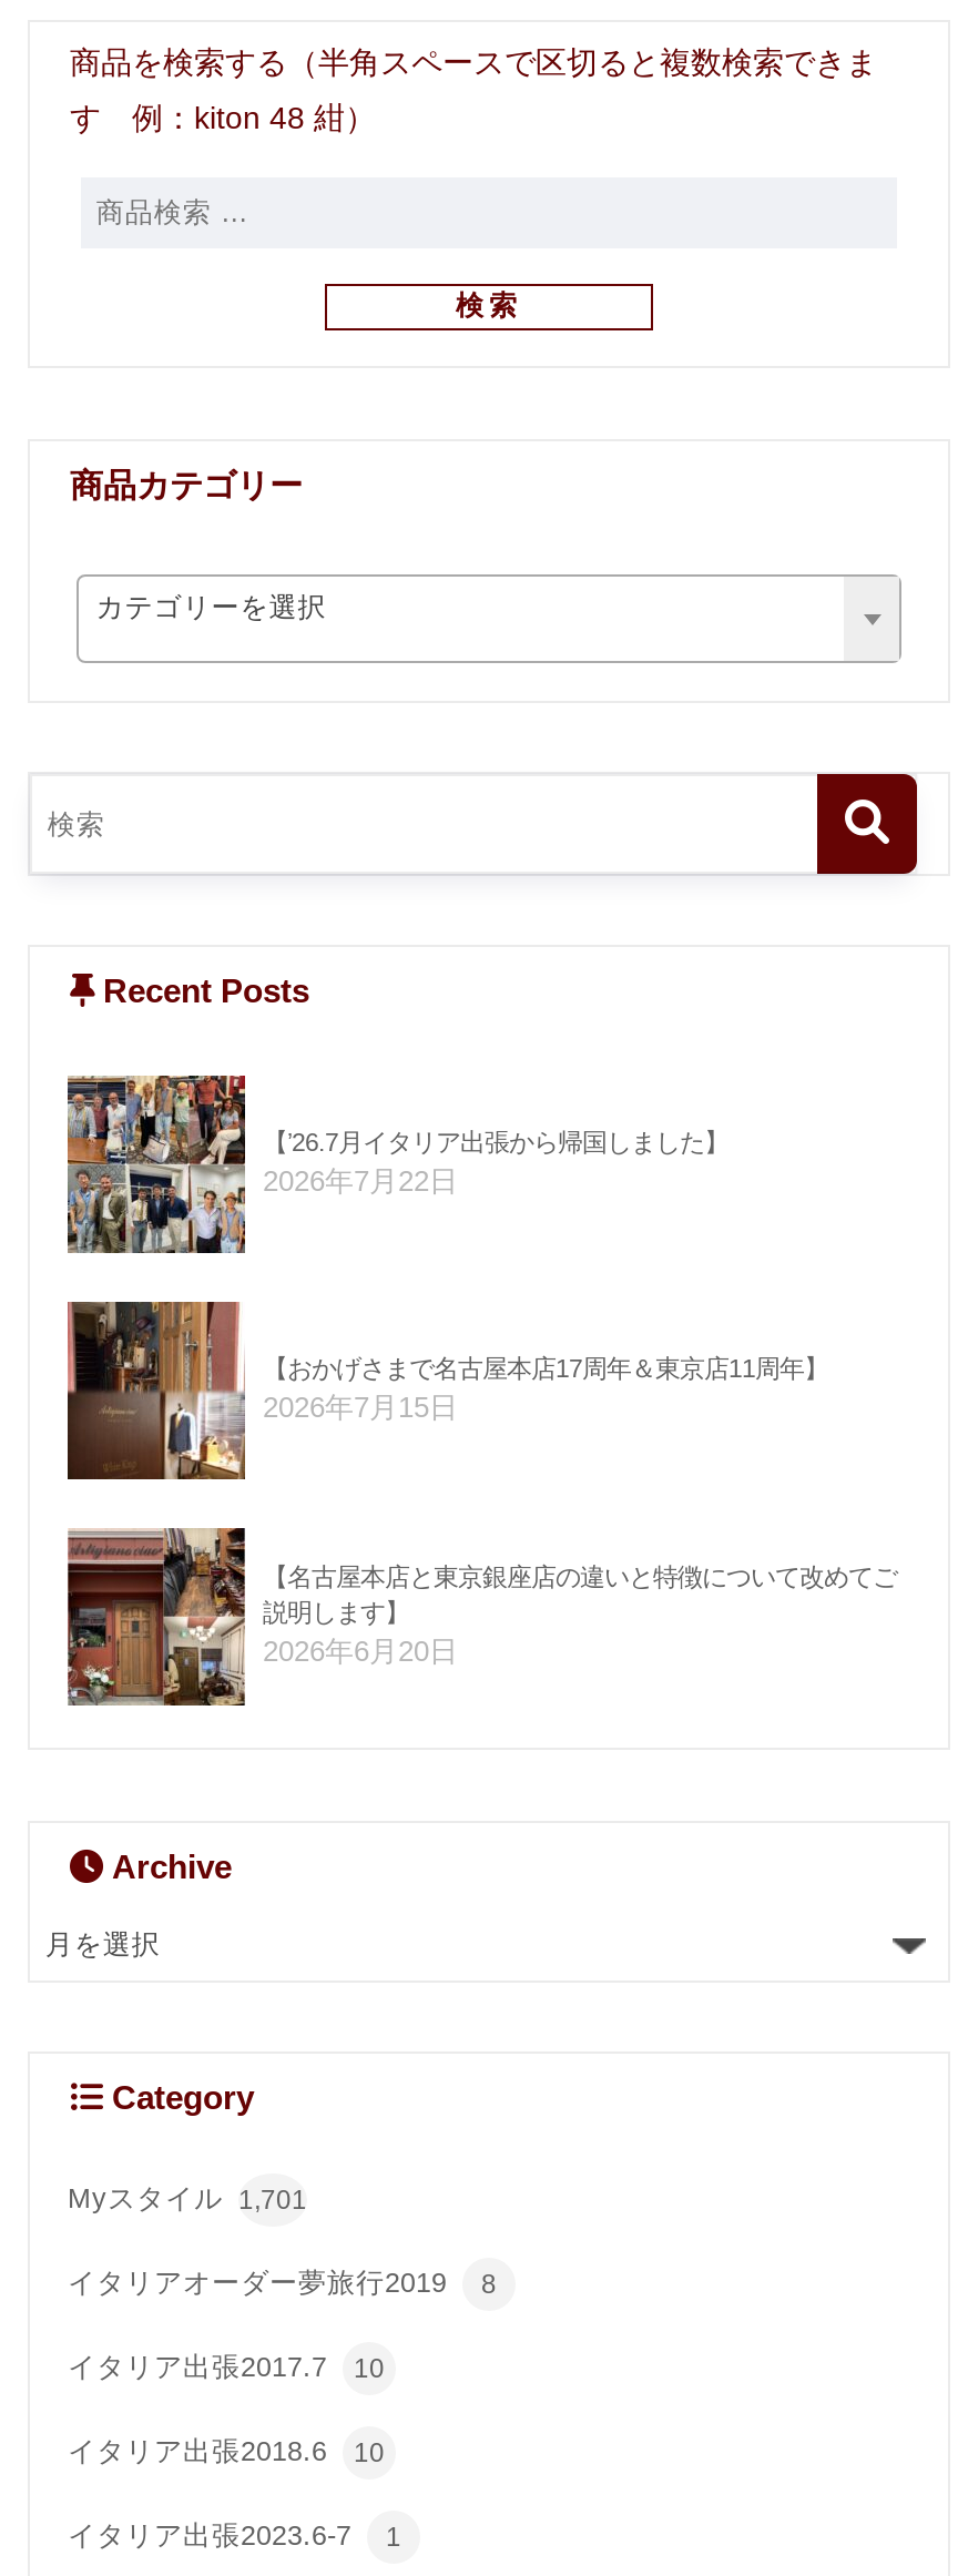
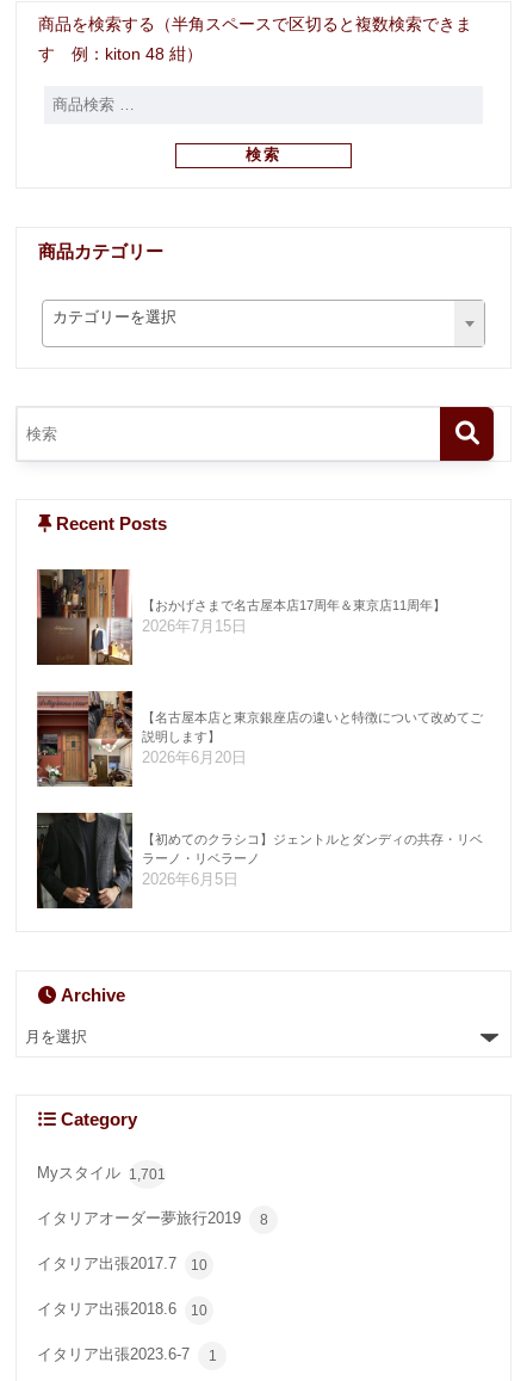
[65,1073,728,1255] [image] | 【’26.7月イタリア出張から帰国しました】 | 2026年7月22日 -> none
moved [65,1297,897,1669] -> [36,567,483,767]: [image] | 【おかげさまで名古屋本店17周年＆東京店11周年】 | 2026年7月15日 | 【名古屋本店と東京銀座店の違いと特徴について改めてご | 説明します】 | 2026年6月20日
none -> [36,812,483,908] [image] | 【初めてのクラシコ】ジェントルとダンディの共存・リベ | ラーノ・リベラーノ | 2026年6月5日

